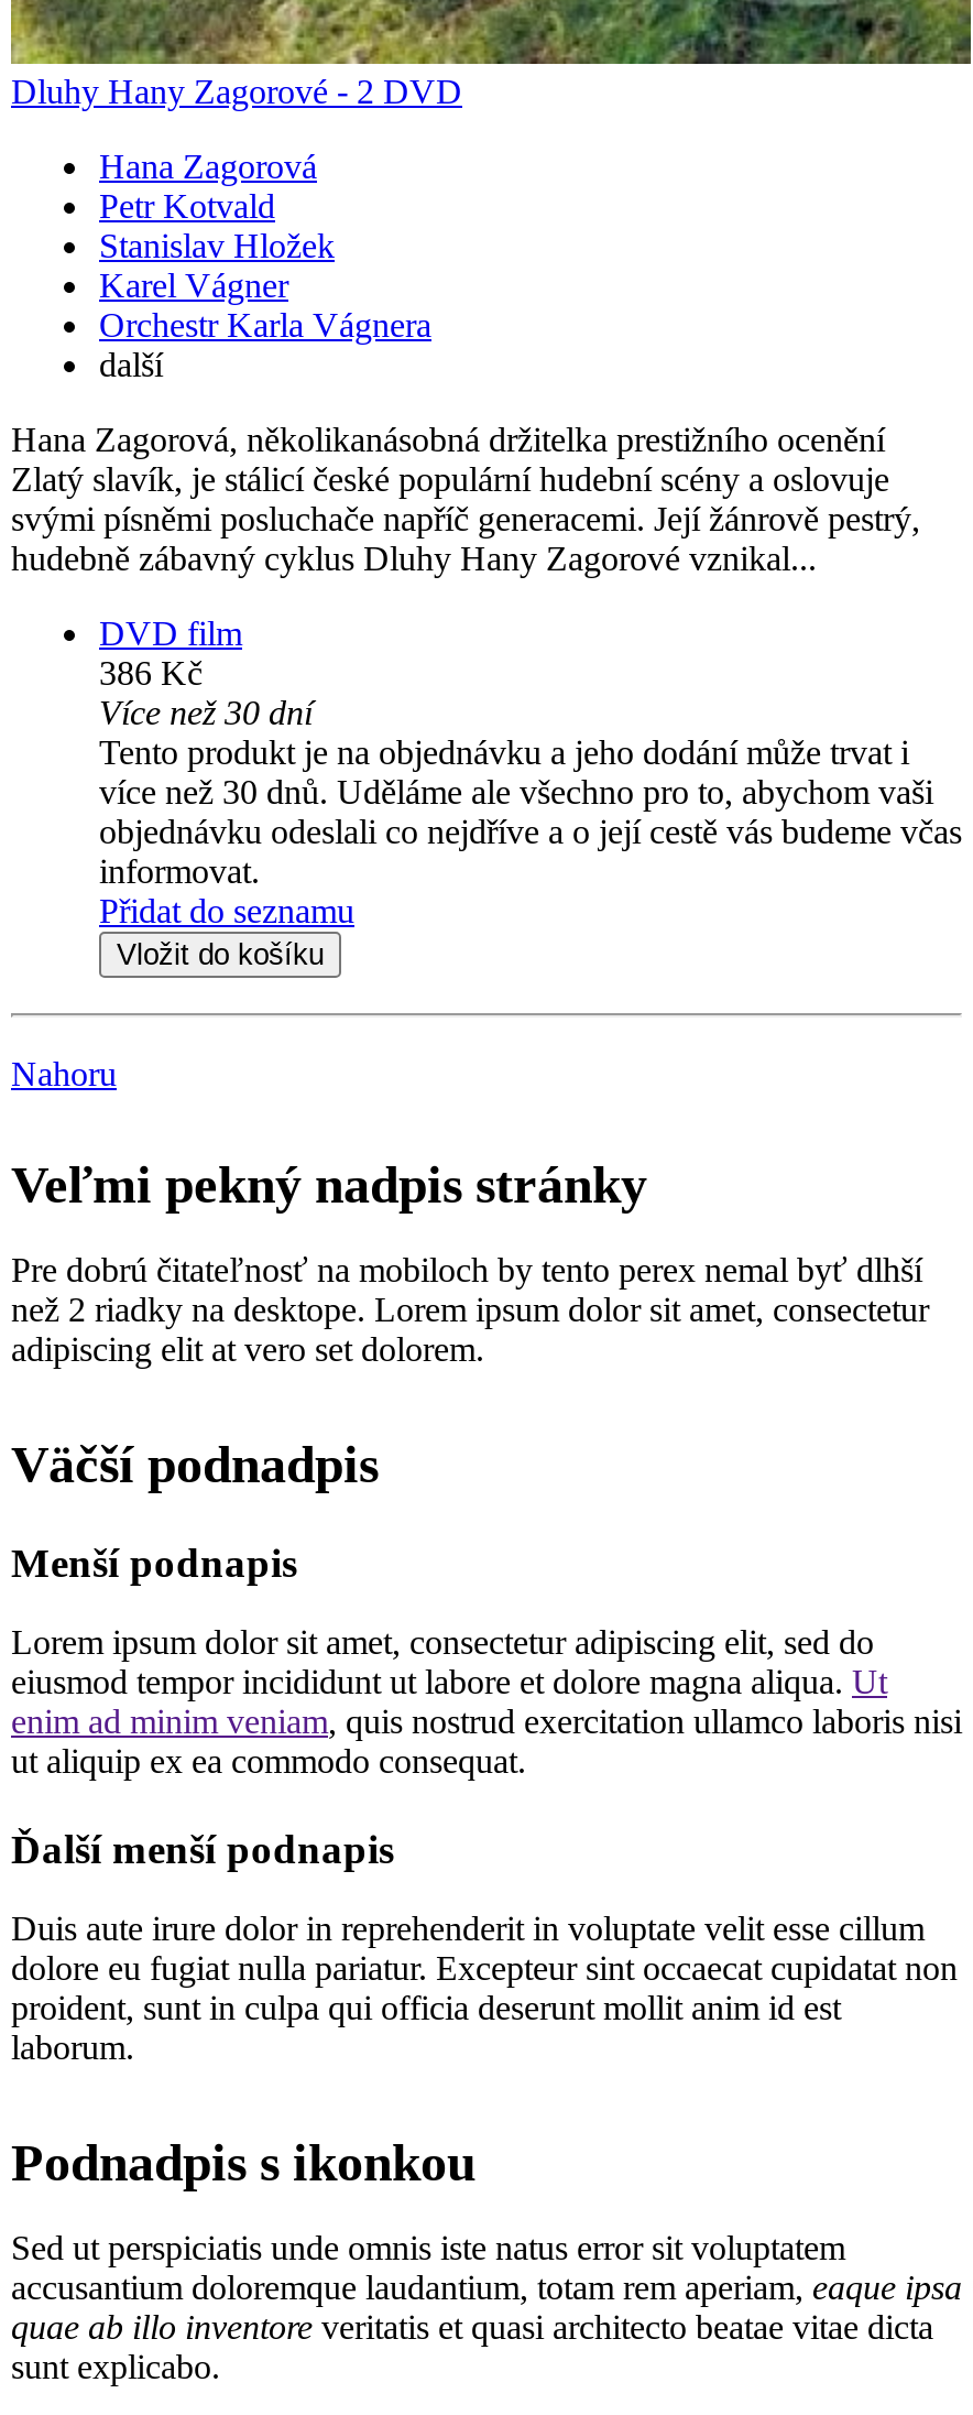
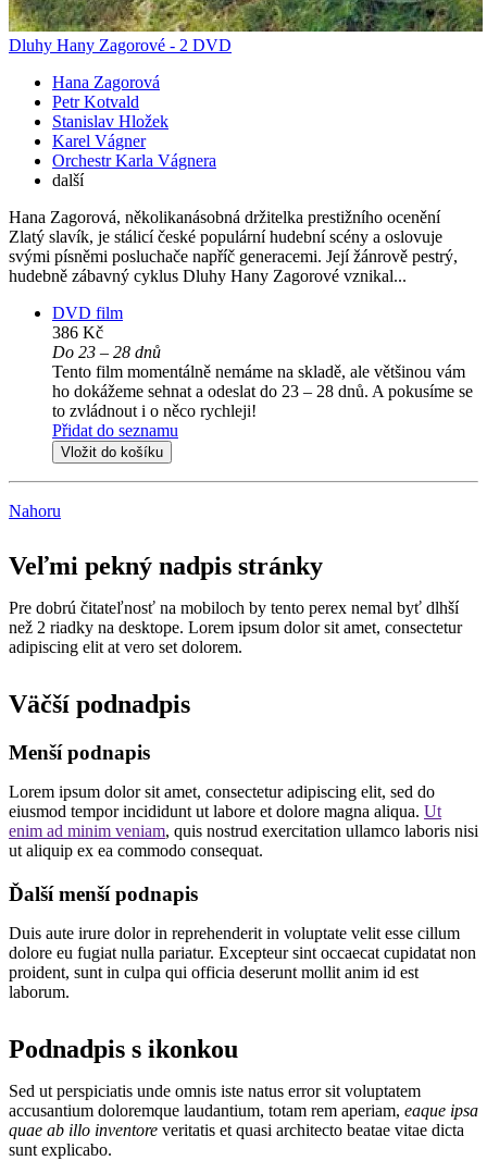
[99,695,962,891] Více než 30 dní | Tento produkt je na objednávku a jeho dodání může trvat i | více než 30 dnů. Uděláme ale všechno pro to, abychom vaši | objednávku odeslali co nejdříve a o její cestě vás budeme včas | informovat. -> [52,343,473,420] Do 23 – 28 dnů | Tento film momentálně nemáme na skladě, ale většinou vám | ho dokážeme sehnat a odeslat do 23 – 28 dnů. A pokusíme se | to zvládnout i o něco rychleji!

